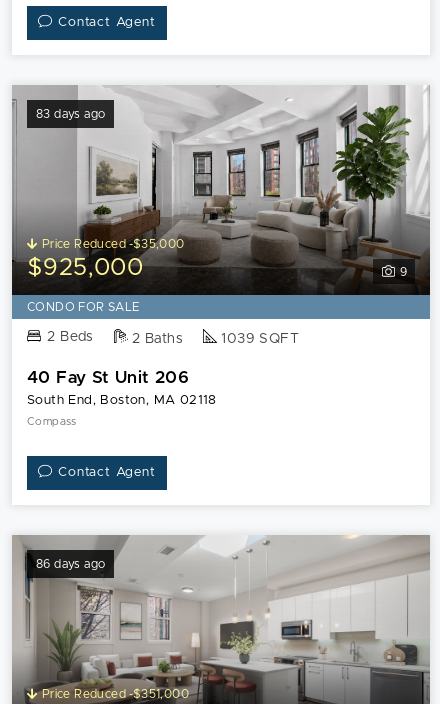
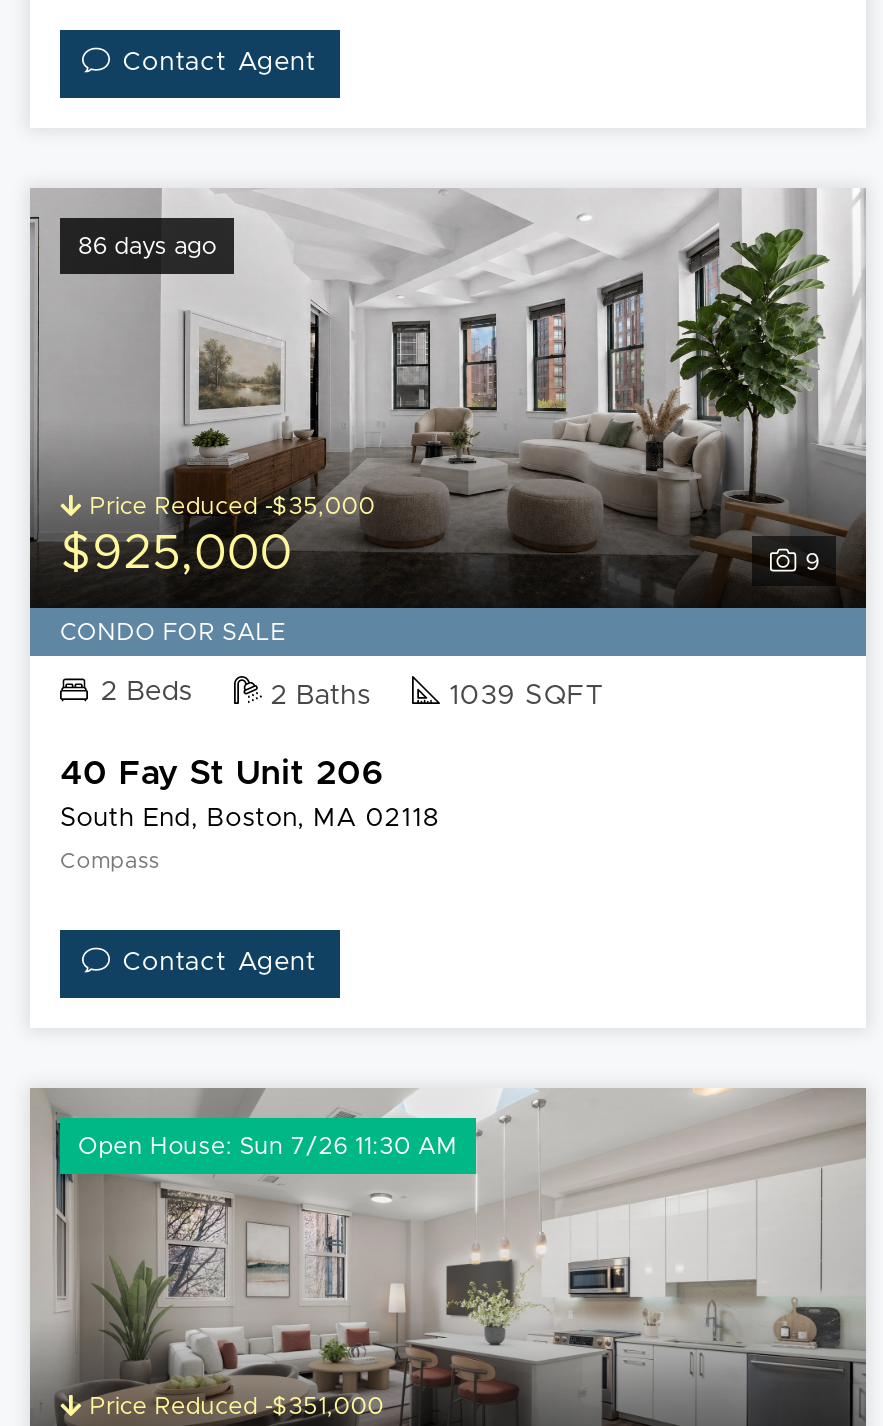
[36,108,105,120] 83 days ago -> [78,234,217,258] 86 days ago
[36,558,105,570] 86 days ago -> [78,1134,457,1158] Open House: Sun 7/26 11:30 AM

